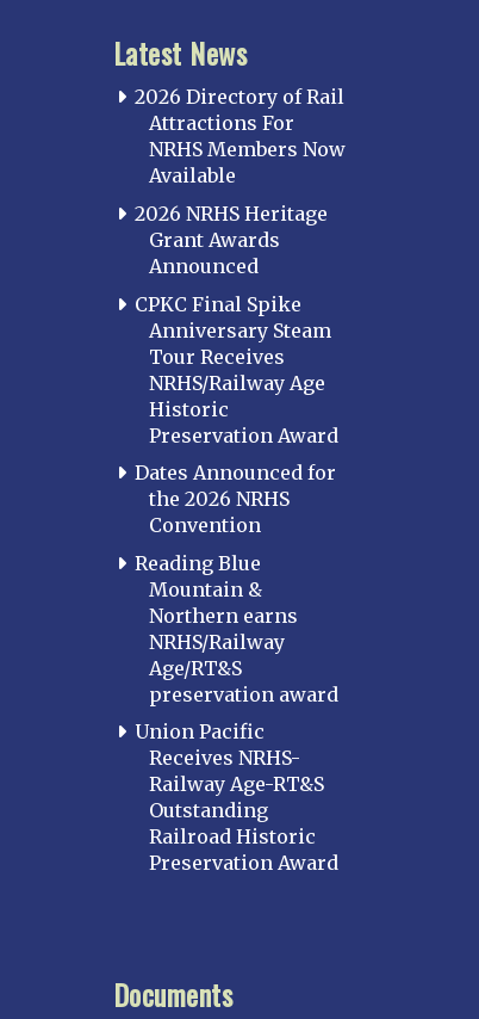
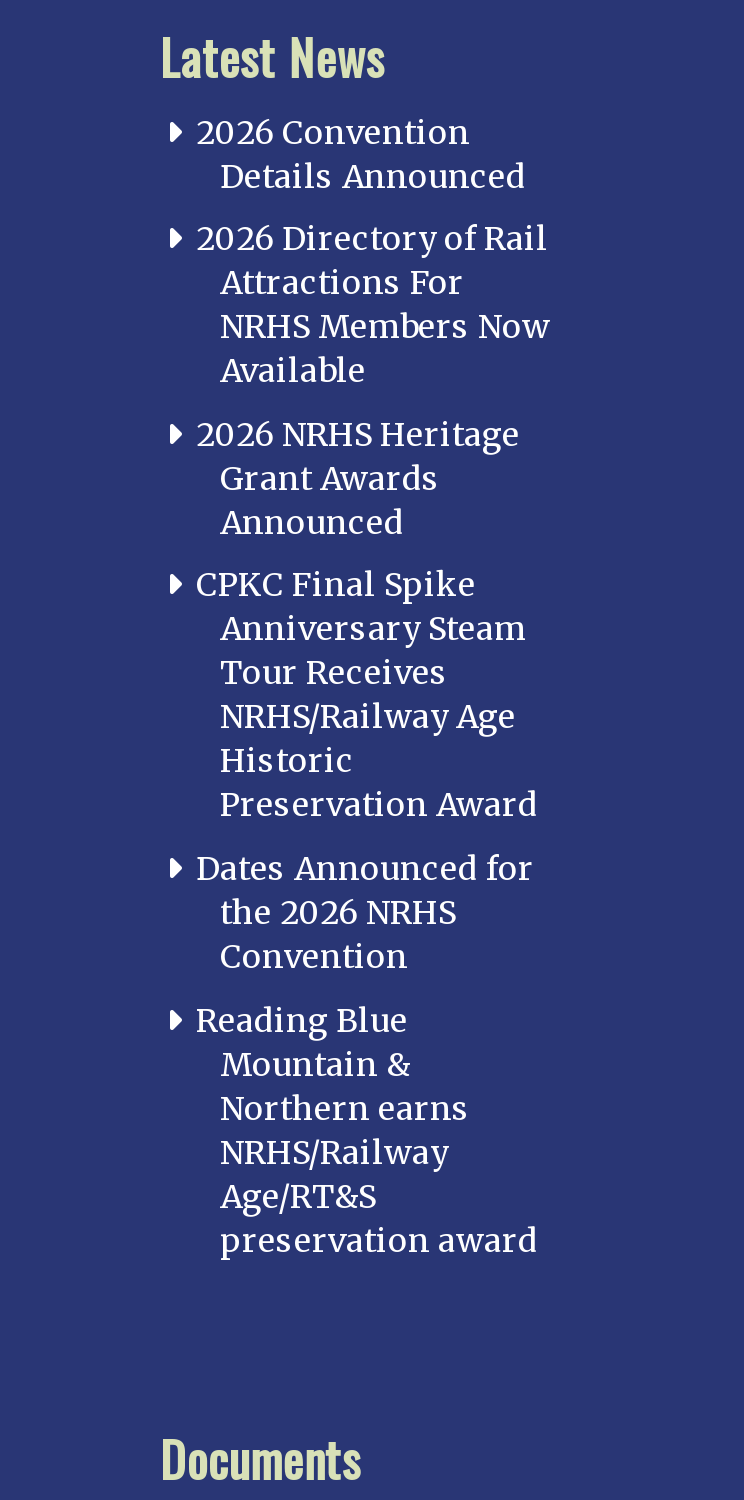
none -> [196,111,526,195] 2026 Convention | Details Announced
moved [135,85,346,706] -> [196,218,550,1259]: 2026 Directory of Rail | Attractions For | NRHS Members Now | ... | Age/RT&S | preservation award
[135,720,338,875] Union Pacific | Receives NRHS- | Railway Age-RT&S | Outstanding | Railroad Historic | Preservation Award -> none

